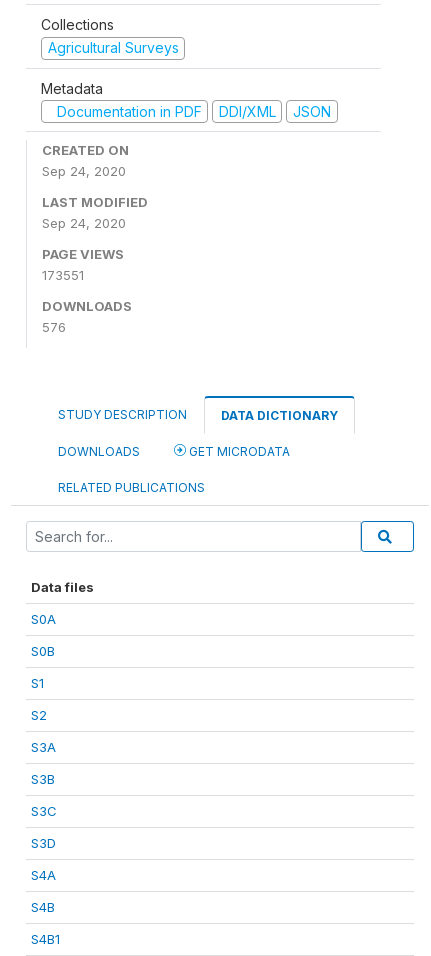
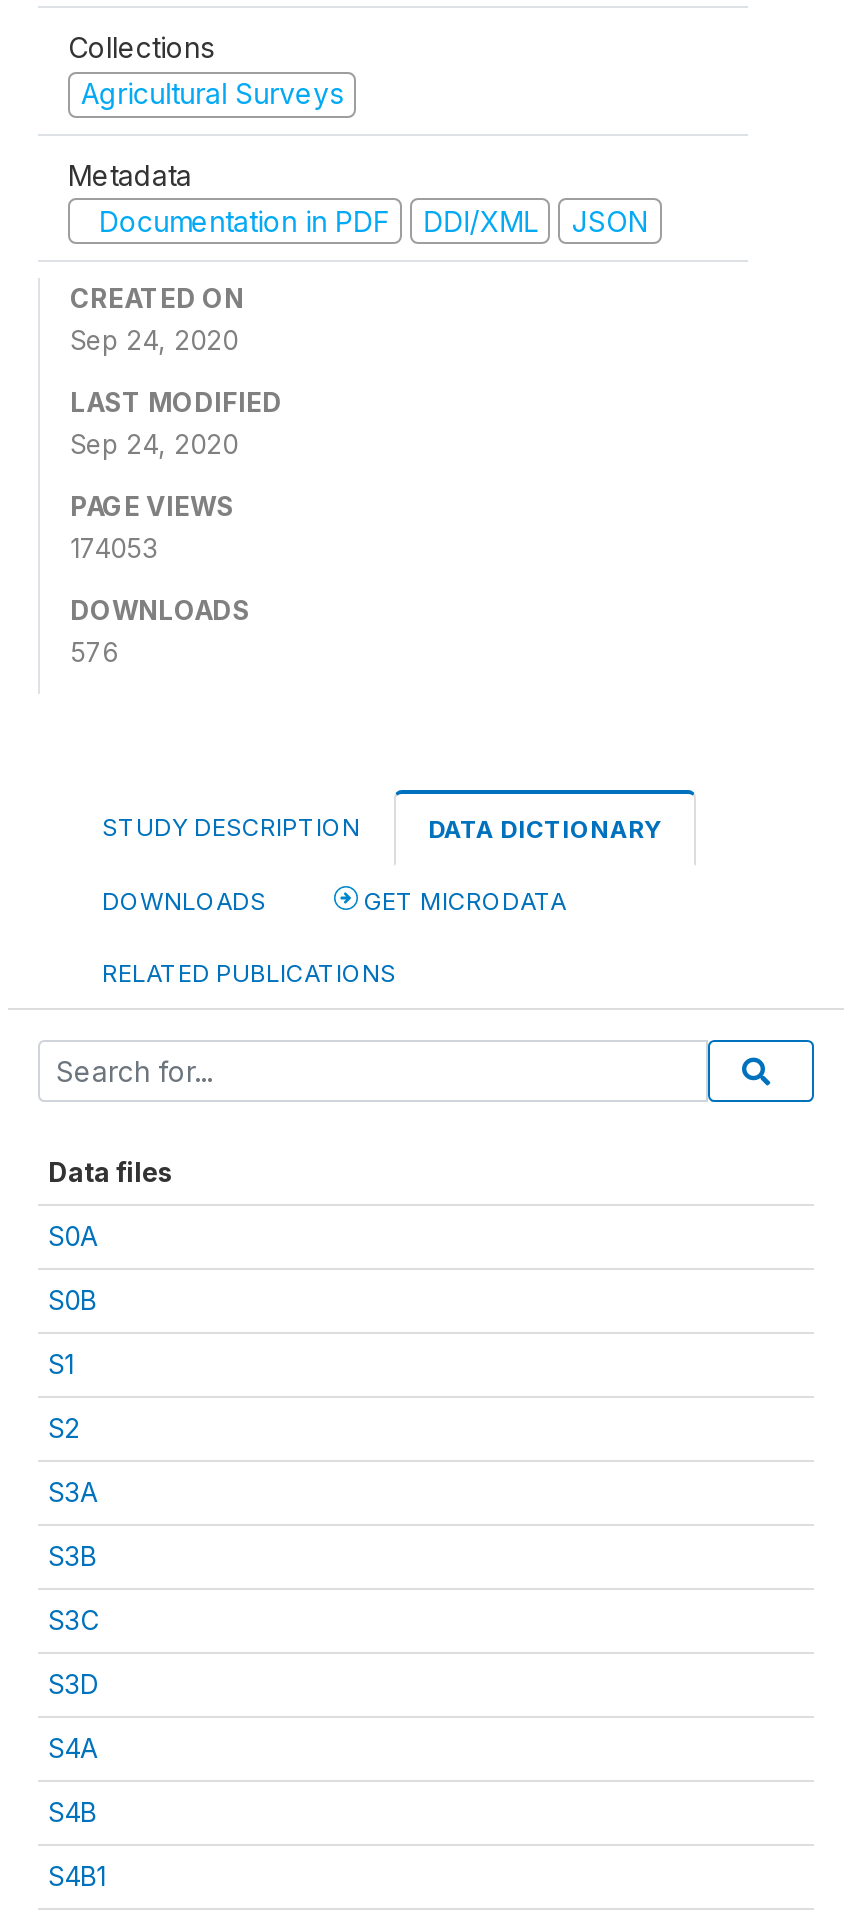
[42,267,84,283] 173551 -> [70,532,158,564] 174053

